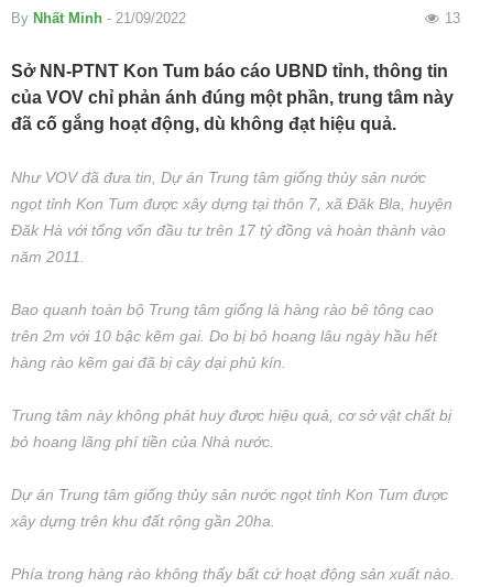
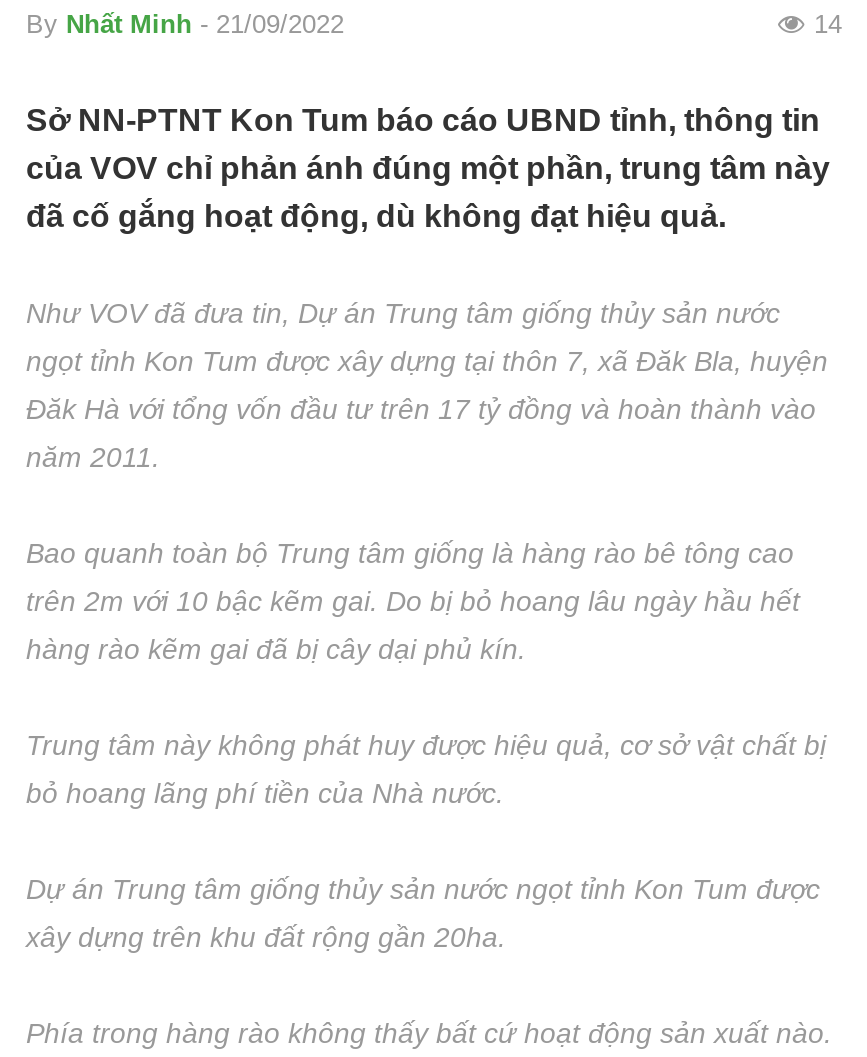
[445,10,460,26] 13 -> [814,8,842,38] 14

